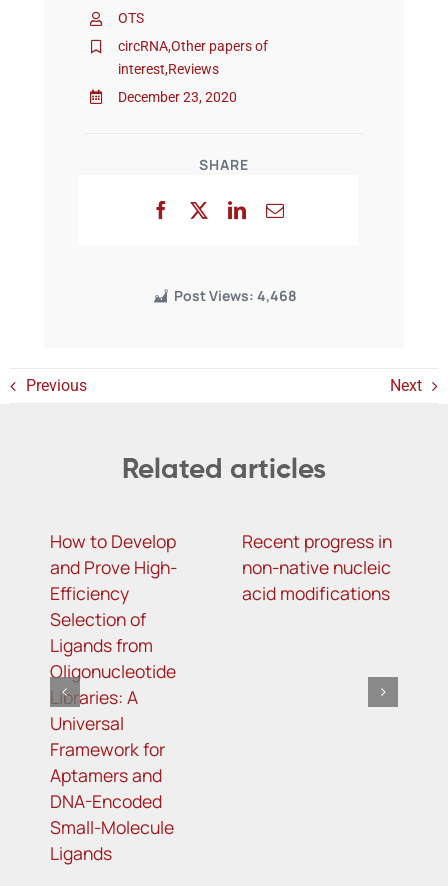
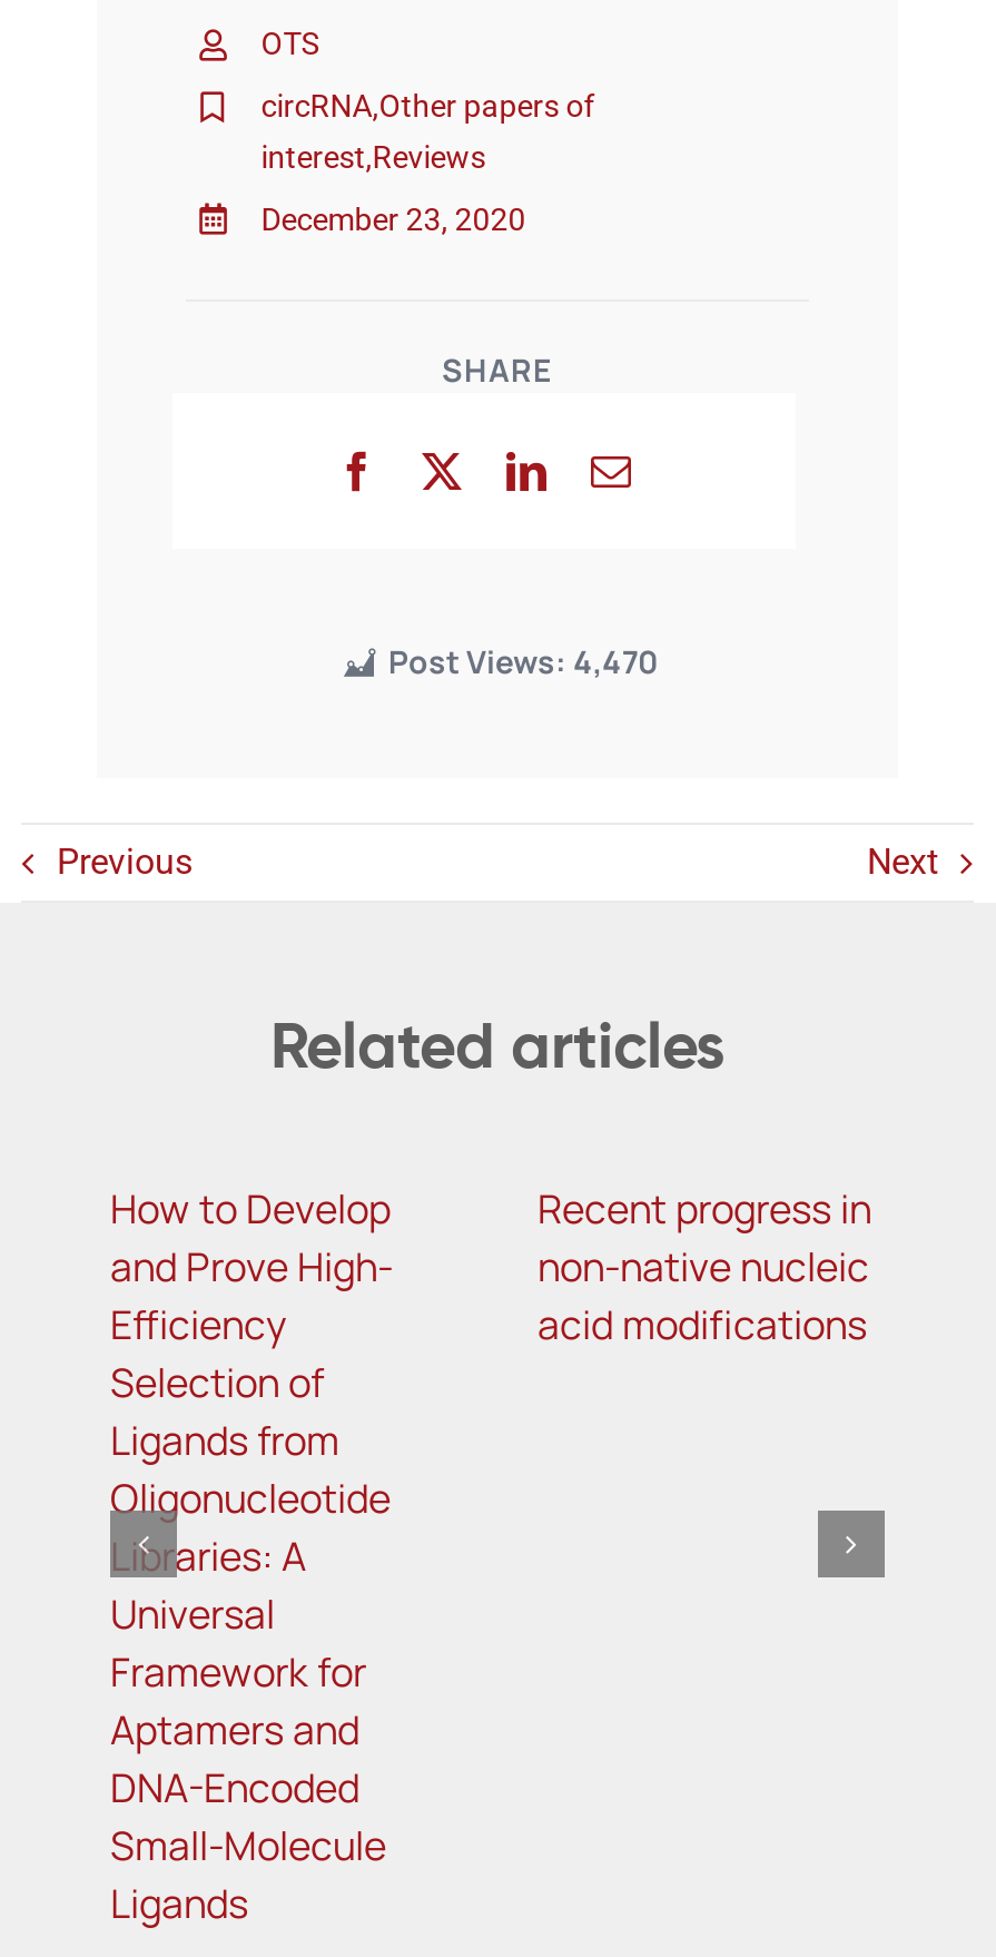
[174,286,297,305] Post Views: 4,468 -> [388,641,658,684] Post Views: 4,470

